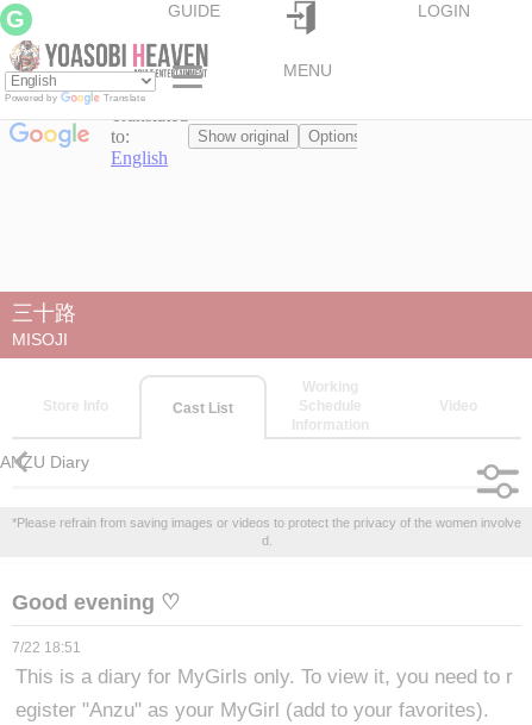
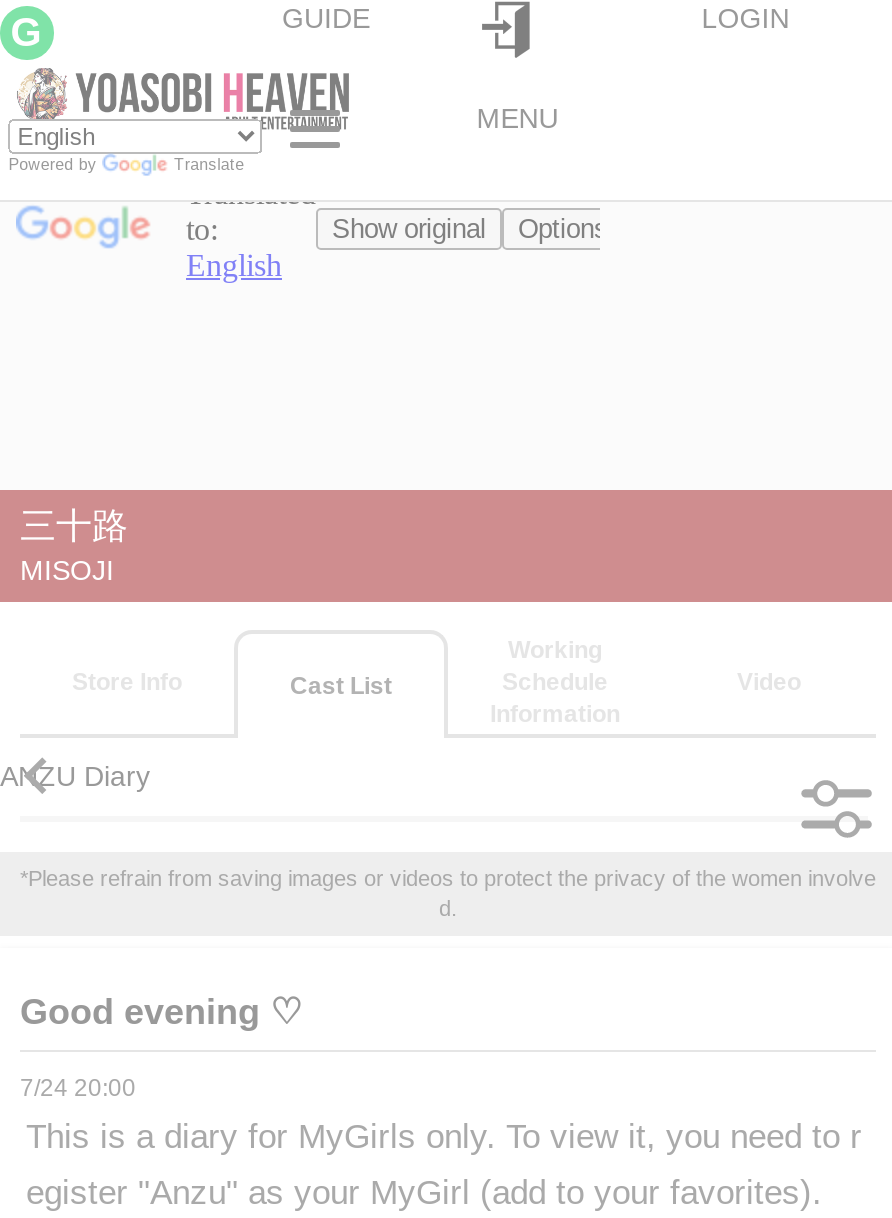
[12,639,81,655] 7/22 18:51 -> [20,1073,136,1101] 7/24 20:00

